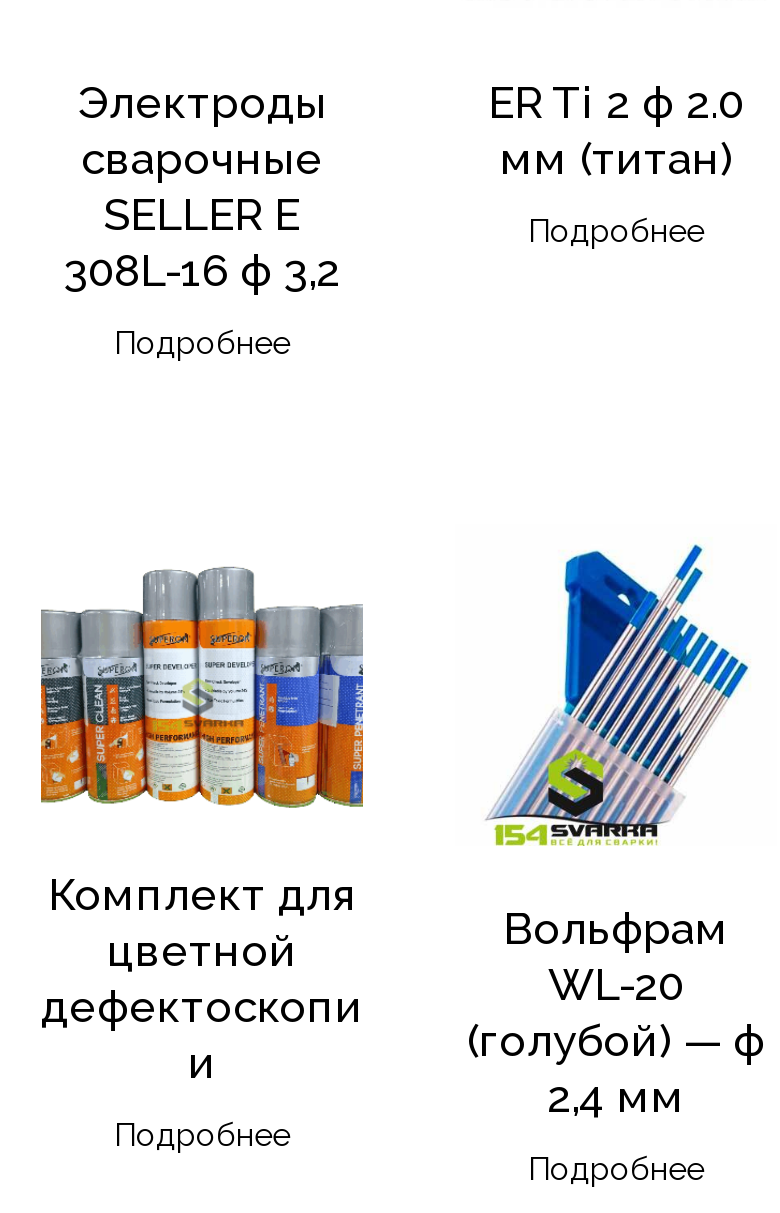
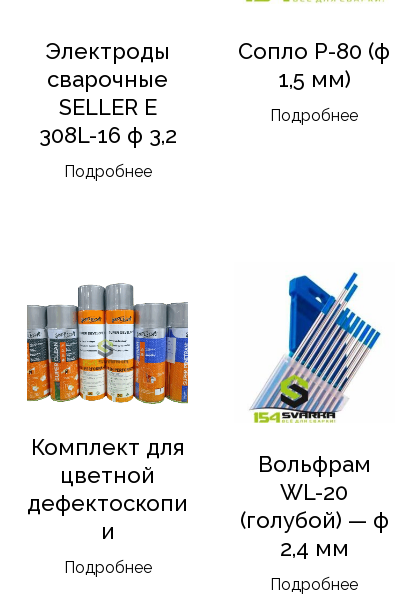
[488,76,744,184] ER Ti 2 ф 2.0 | мм (титан) -> [238,38,390,92] Cопло P-80 (ф | 1,5 мм)

